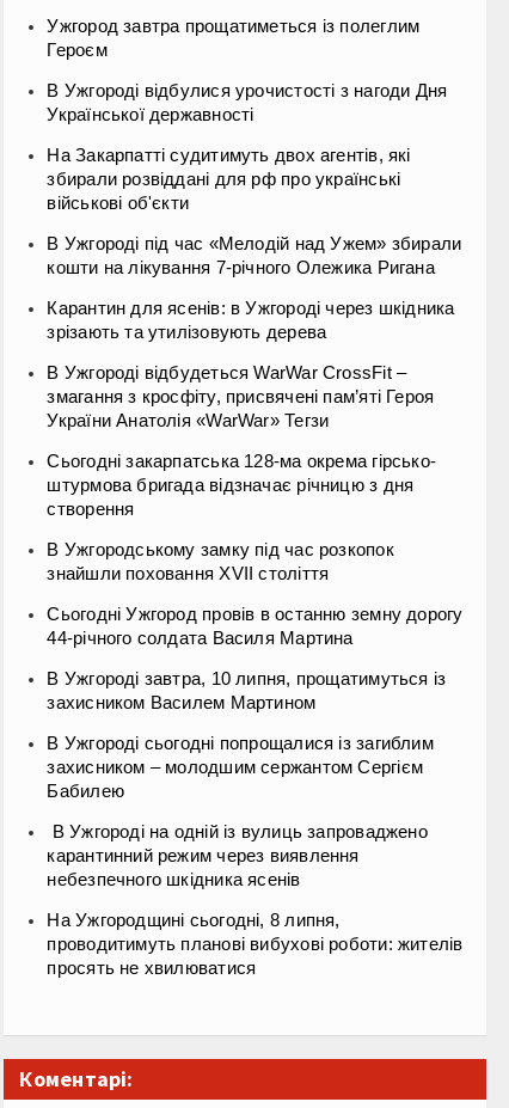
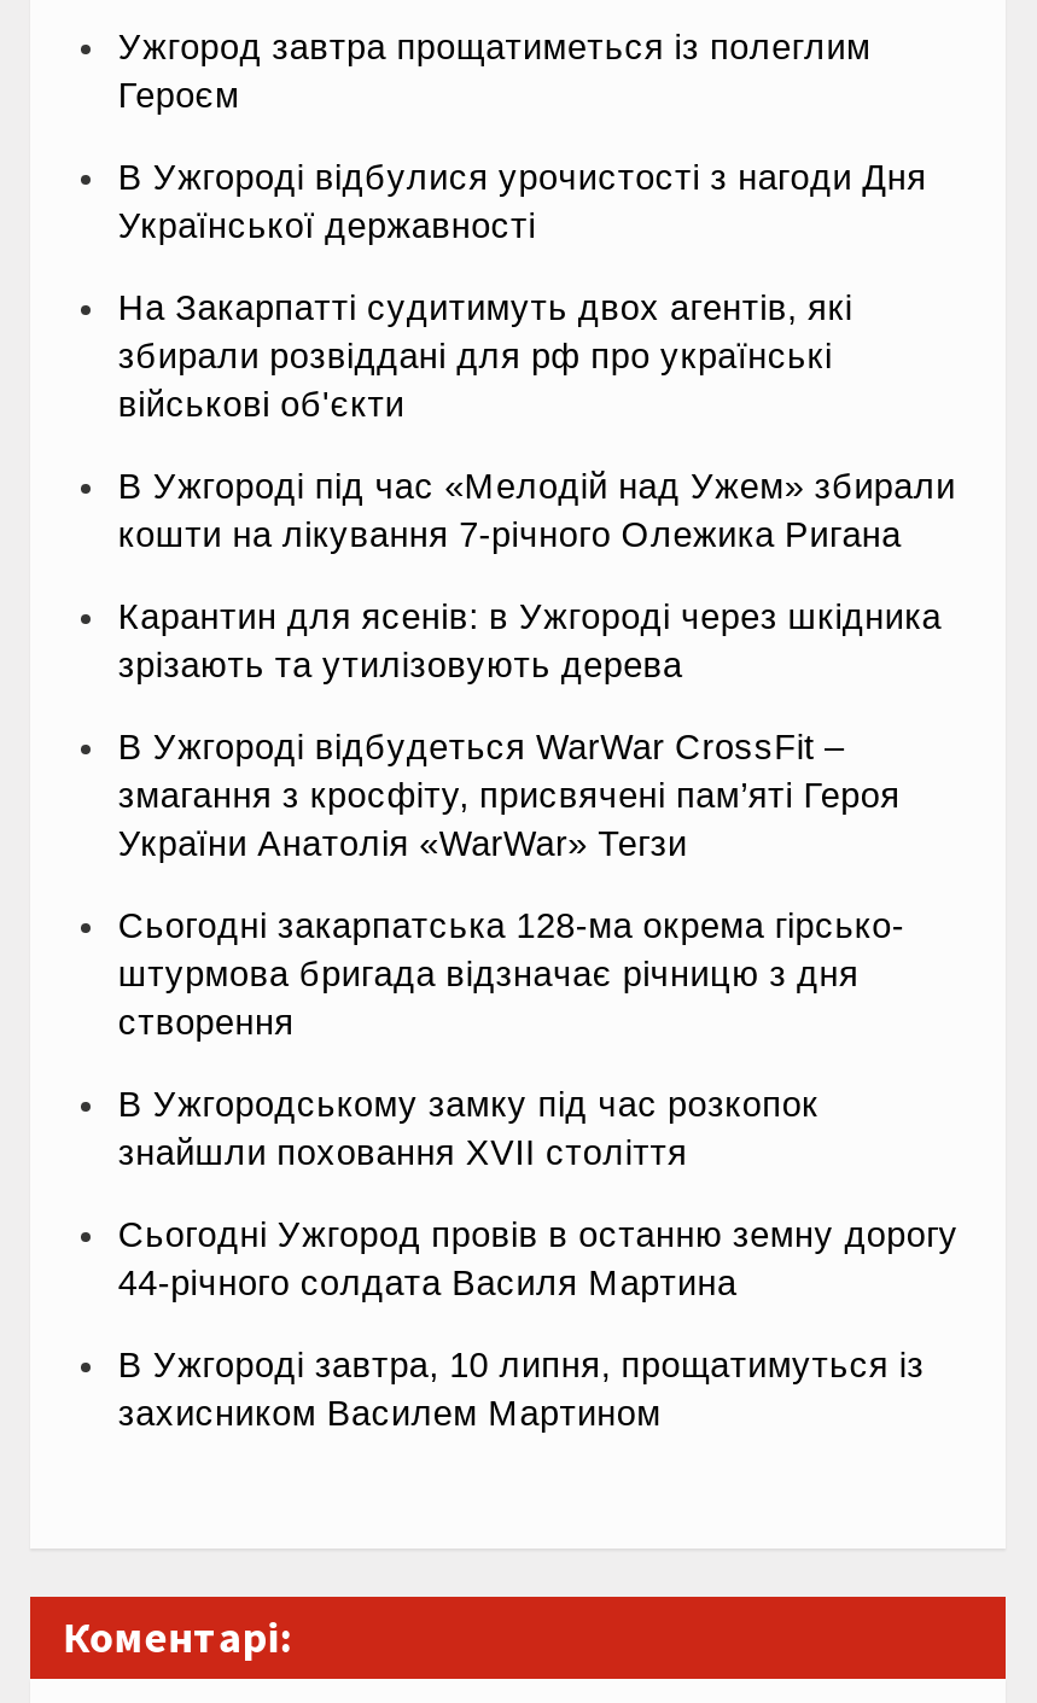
[47,734,463,978] В Ужгороді сьогодні попрощалися із загиблим | захисником – молодшим сержантом Сергієм | Бабилею | В Ужгороді на одній із вулиць запроваджено | карантинний режим через виявлення | небезпечного шкідника ясенів | На Ужгородщині сьогодні, 8 липня, | проводитимуть планові вибухові роботи: жителів | просять не хвилюватися -> none

